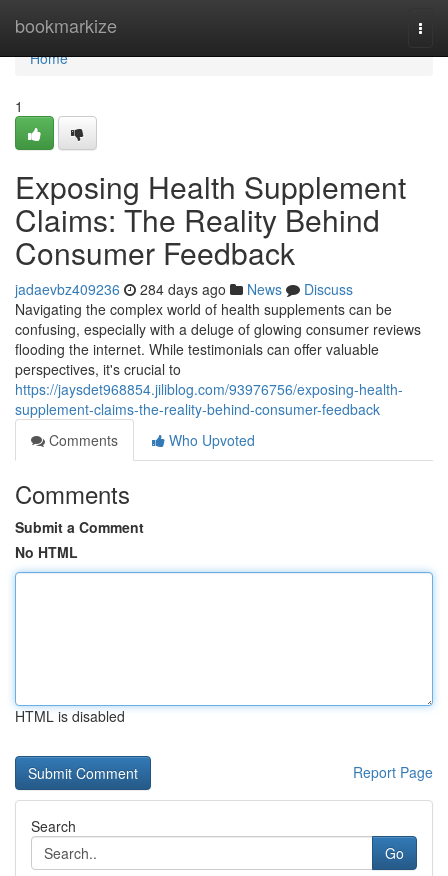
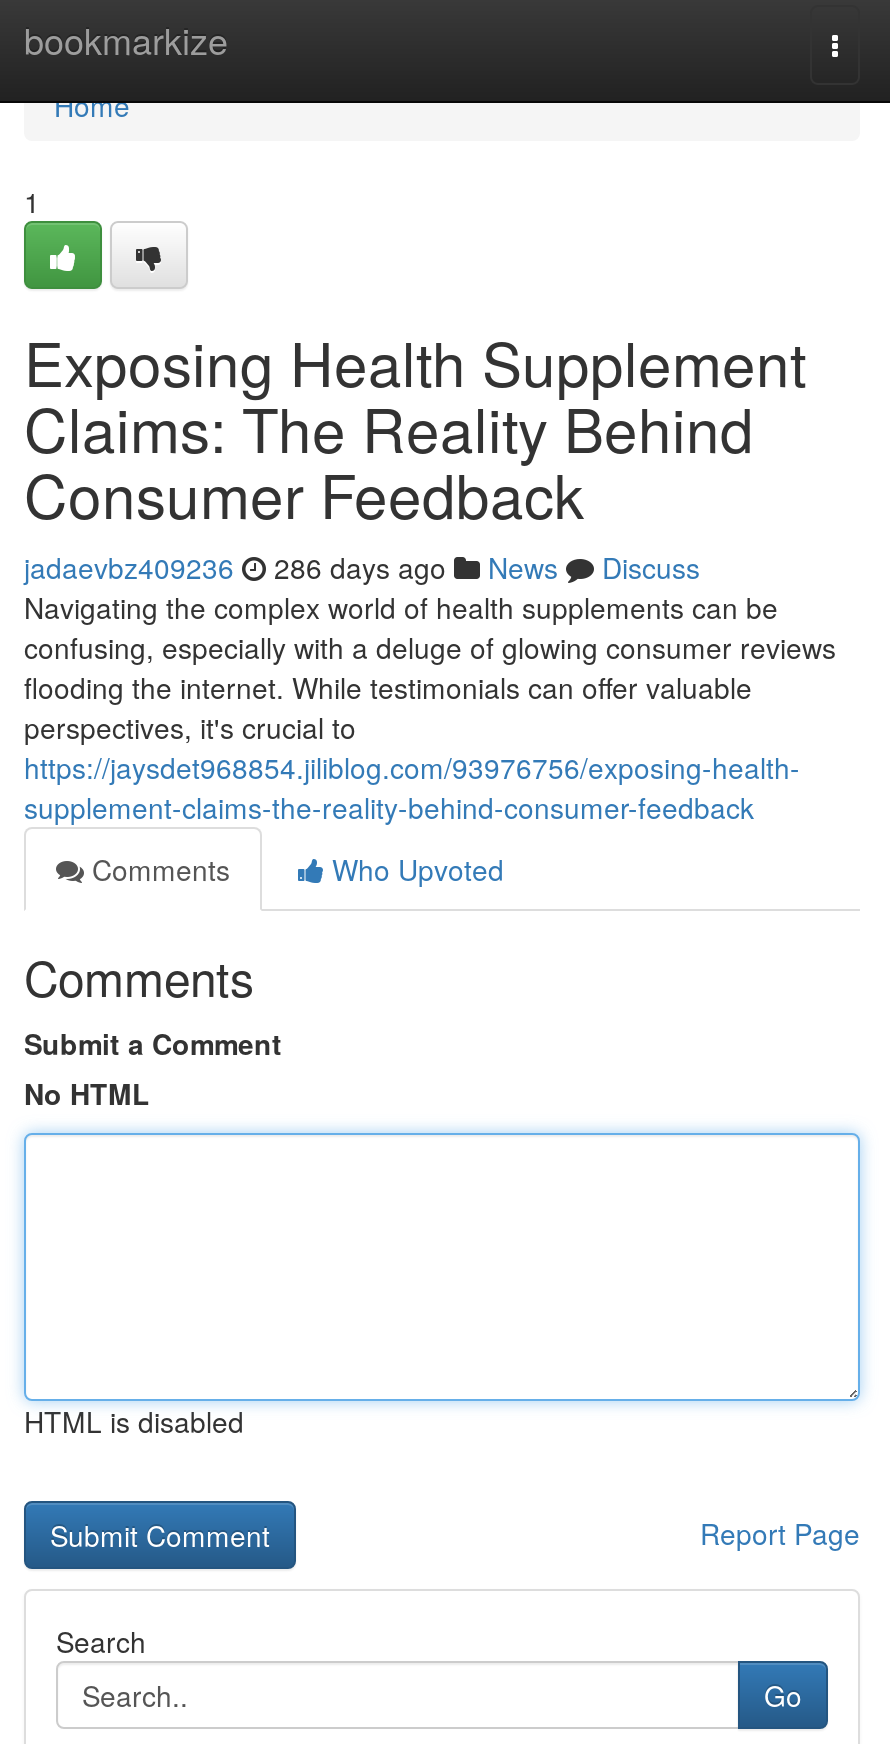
[15,279,353,299] jadaevbz409236 284 days ago News Discuss -> [24,547,700,587] jadaevbz409236 286 days ago News Discuss

